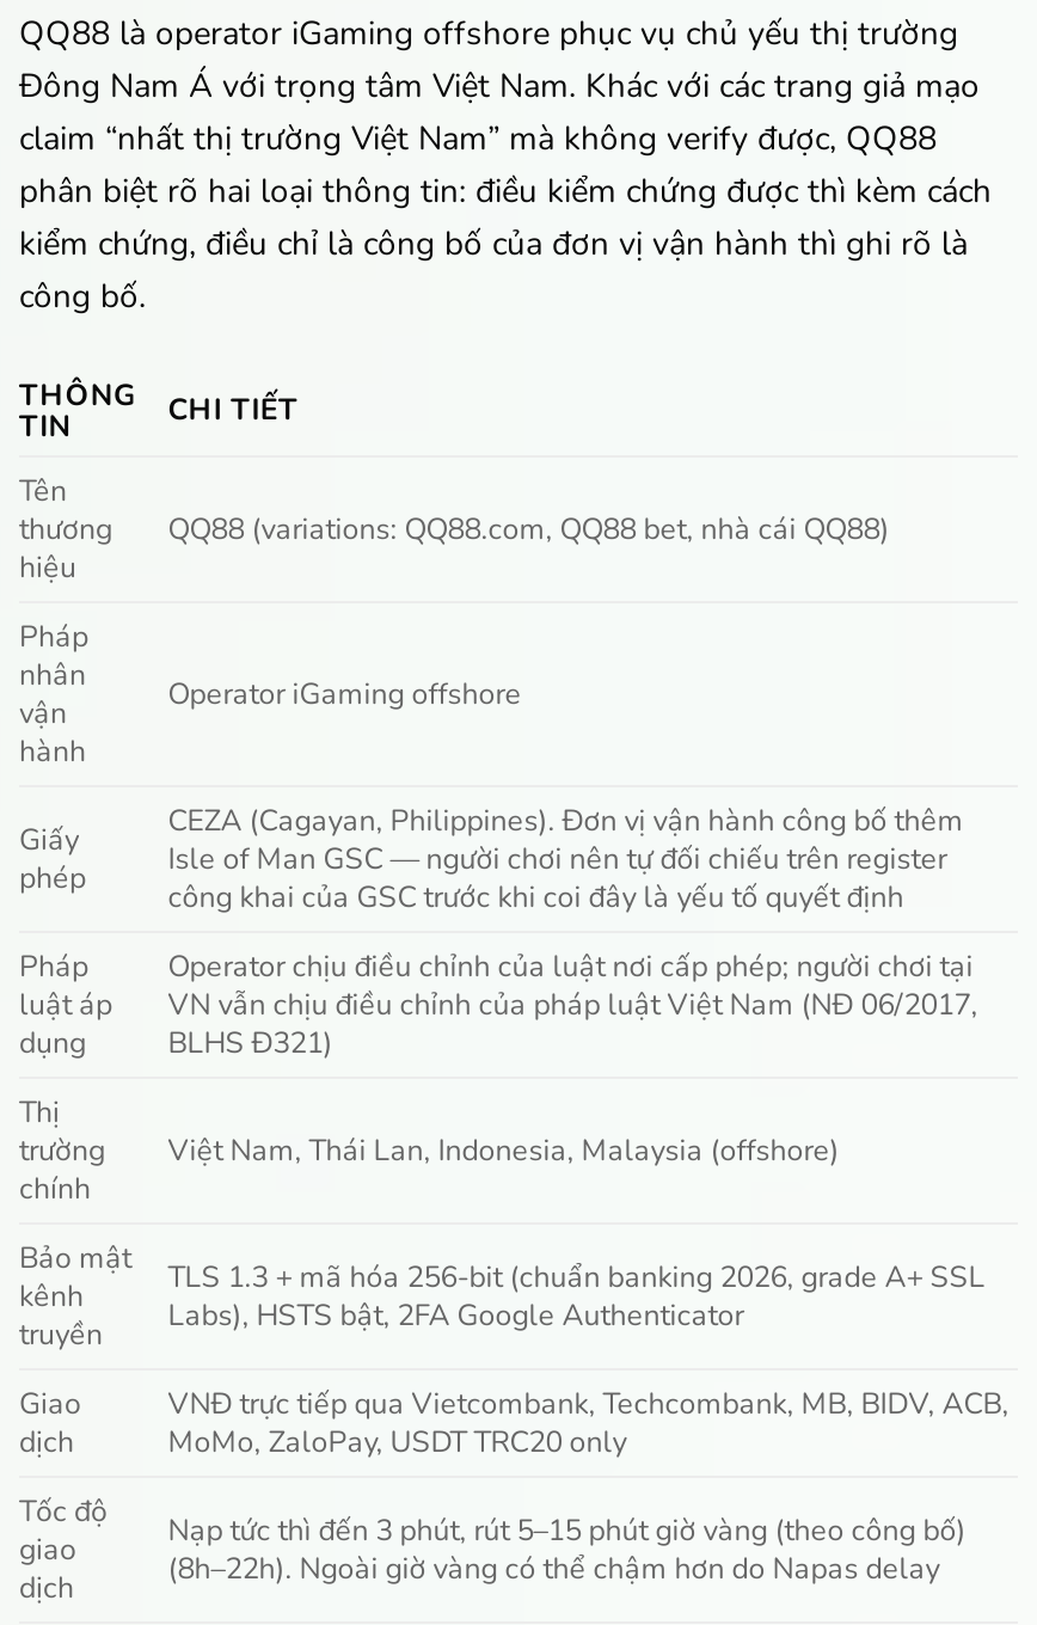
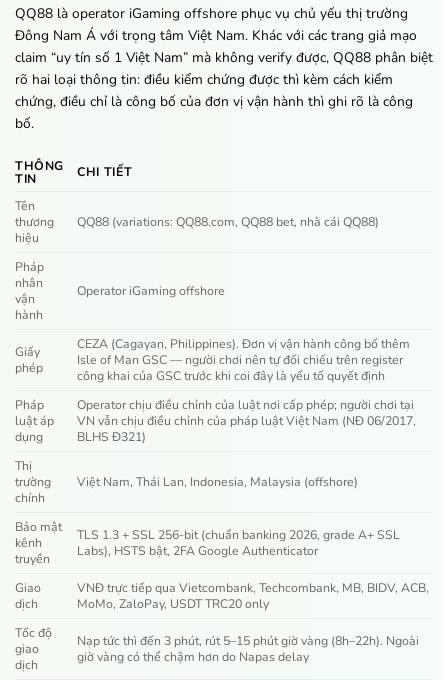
[19,115,992,318] claim “nhất thị trường Việt Nam” mà không verify được, QQ88 | phân biệt rõ hai loại thông tin: điều kiểm chứng được thì kèm cách | kiểm chứng, điều chỉ là công bố của đơn vị vận hành thì ghi rõ là | công bố. -> [15,48,433,133] claim “uy tín số 1 Việt Nam” mà không verify được, QQ88 phân biệt | rõ hai loại thông tin: điều kiểm chứng được thì kèm cách kiểm | chứng, điều chỉ là công bố của đơn vị vận hành thì ghi rõ là công | bố.
[168,1257,985,1298] TLS 1.3 + mã hóa 256-bit (chuẩn banking 2026, grade A+ SSL -> [77,526,400,543] TLS 1.3 + SSL 256-bit (chuẩn banking 2026, grade A+ SSL
[168,1510,966,1589] Nạp tức thì đến 3 phút, rút 5–15 phút giờ vàng (theo công bố) | (8h–22h). Ngoài giờ vàng có thể chậm hơn do Napas delay -> [77,632,419,665] Nạp tức thì đến 3 phút, rút 5–15 phút giờ vàng (8h–22h). Ngoài | giờ vàng có thể chậm hơn do Napas delay

